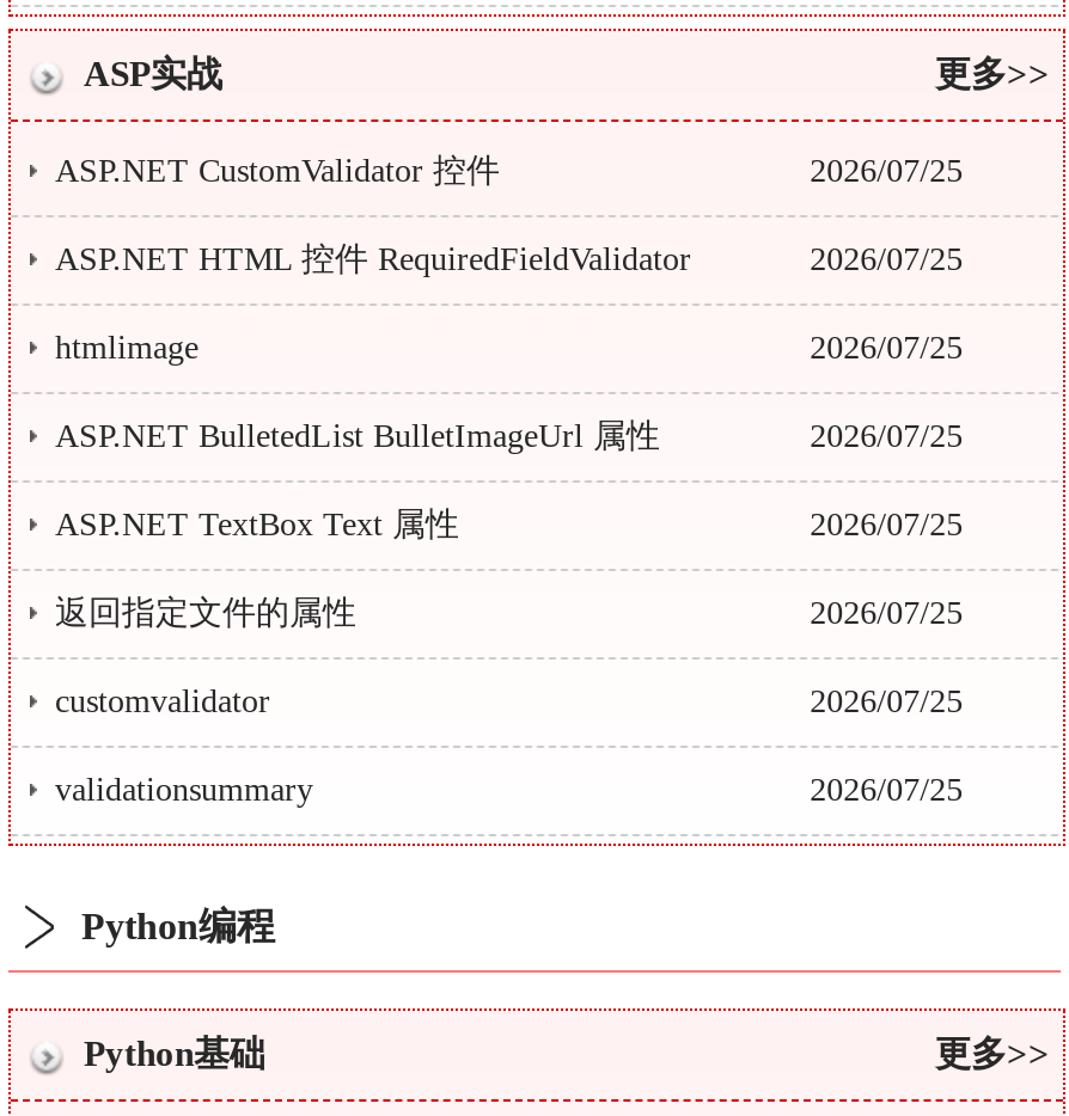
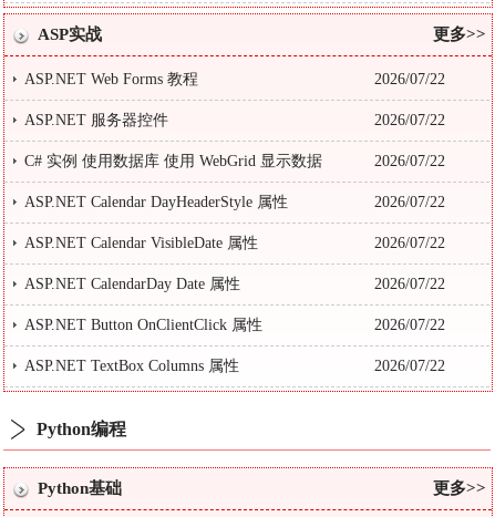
[55,152,963,188] ASP.NET CustomValidator 控件 | 2026/07/25 -> [25,71,445,87] ASP.NET Web Forms 教程 | 2026/07/22
[55,241,963,276] ASP.NET HTML 控件 RequiredFieldValidator | 2026/07/25 -> [25,111,445,128] ASP.NET 服务器控件 | 2026/07/22
[55,329,963,365] htmlimage | 2026/07/25 -> [25,152,445,169] C# 实例 使用数据库 使用 WebGrid 显示数据 | 2026/07/22
[55,417,963,453] ASP.NET BulletedList BulletImageUrl 属性 | 2026/07/25 -> [25,193,445,210] ASP.NET Calendar DayHeaderStyle 属性 | 2026/07/22
[55,506,963,542] ASP.NET TextBox Text 属性 | 2026/07/25 -> [25,234,445,251] ASP.NET Calendar VisibleDate 属性 | 2026/07/22
[55,594,963,630] 返回指定文件的属性 | 2026/07/25 -> [25,275,445,292] ASP.NET CalendarDay Date 属性 | 2026/07/22
[55,683,963,719] customvalidator | 2026/07/25 -> [25,316,445,333] ASP.NET Button OnClientClick 属性 | 2026/07/22
[55,771,963,807] validationsummary | 2026/07/25 -> [25,357,445,374] ASP.NET TextBox Columns 属性 | 2026/07/22

